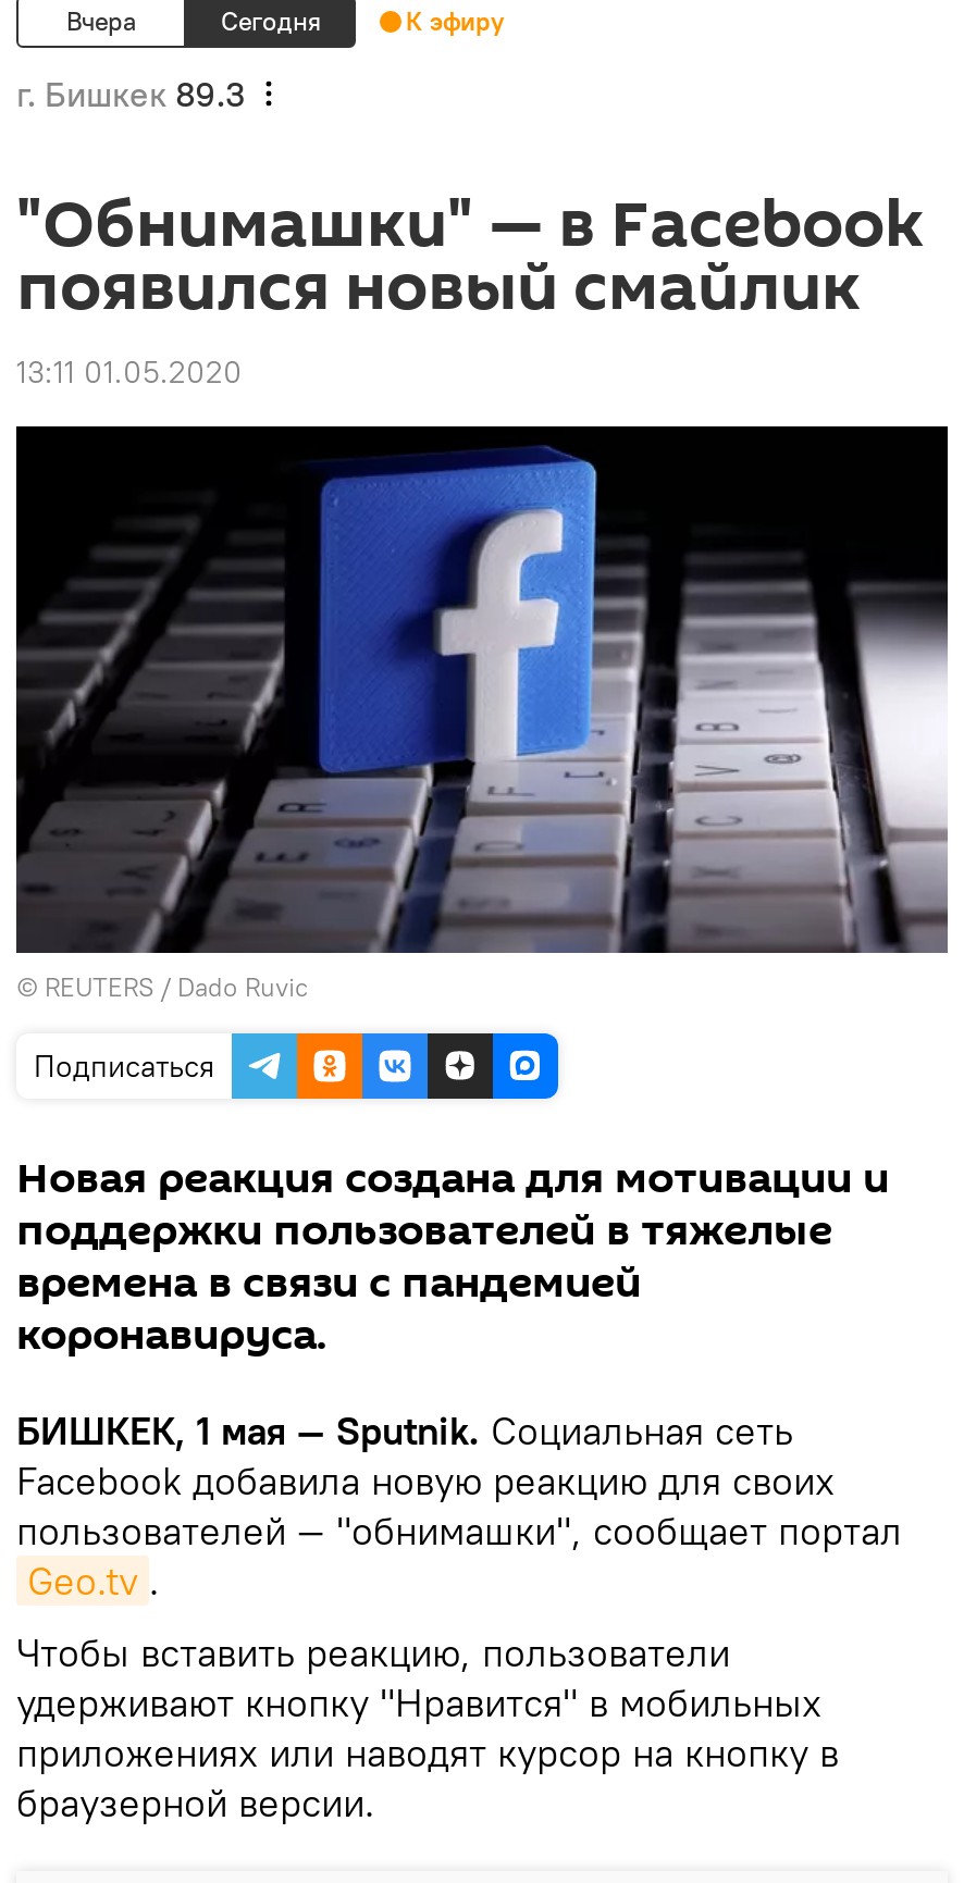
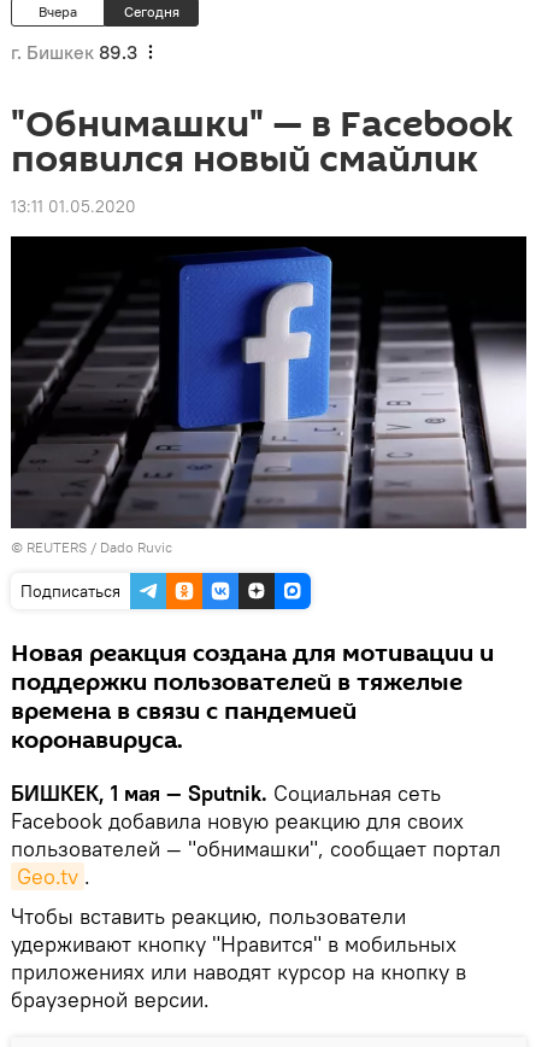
[406,4,504,37] К эфиру -> none

